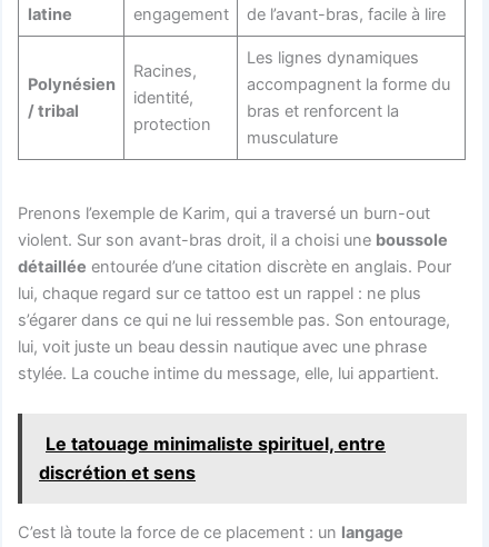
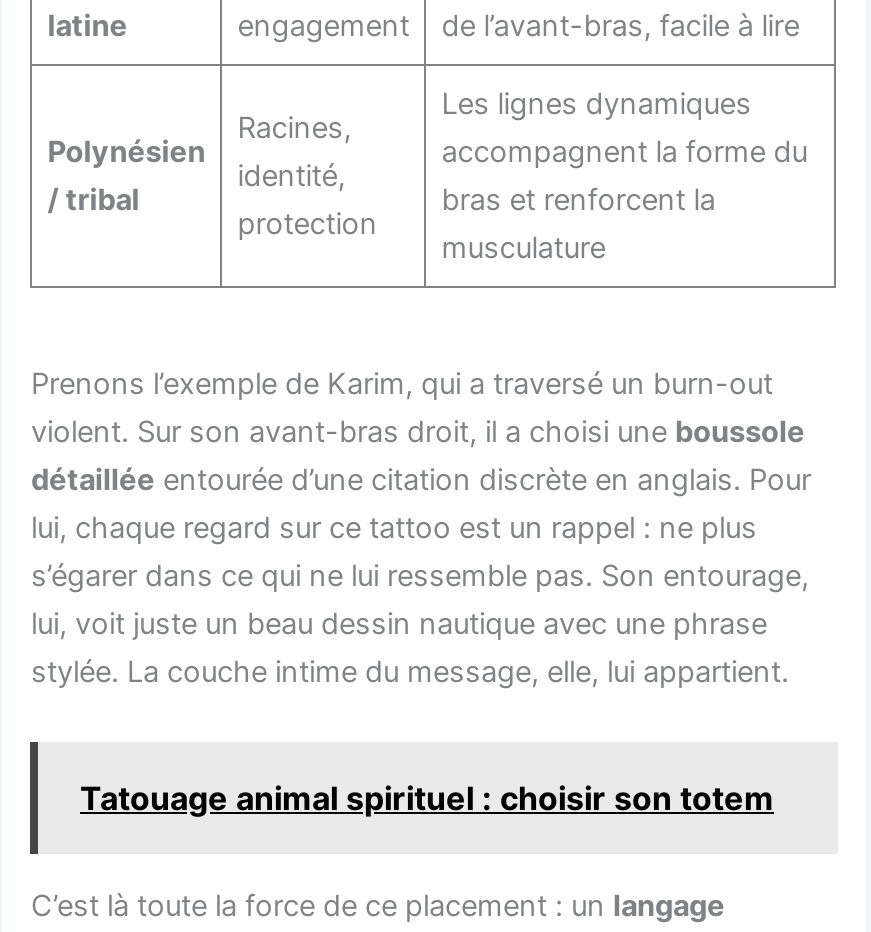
[39,433,386,484] Le tatouage minimaliste spirituel, entre | discrétion et sens -> [80,778,774,818] Tatouage animal spirituel : choisir son totem

